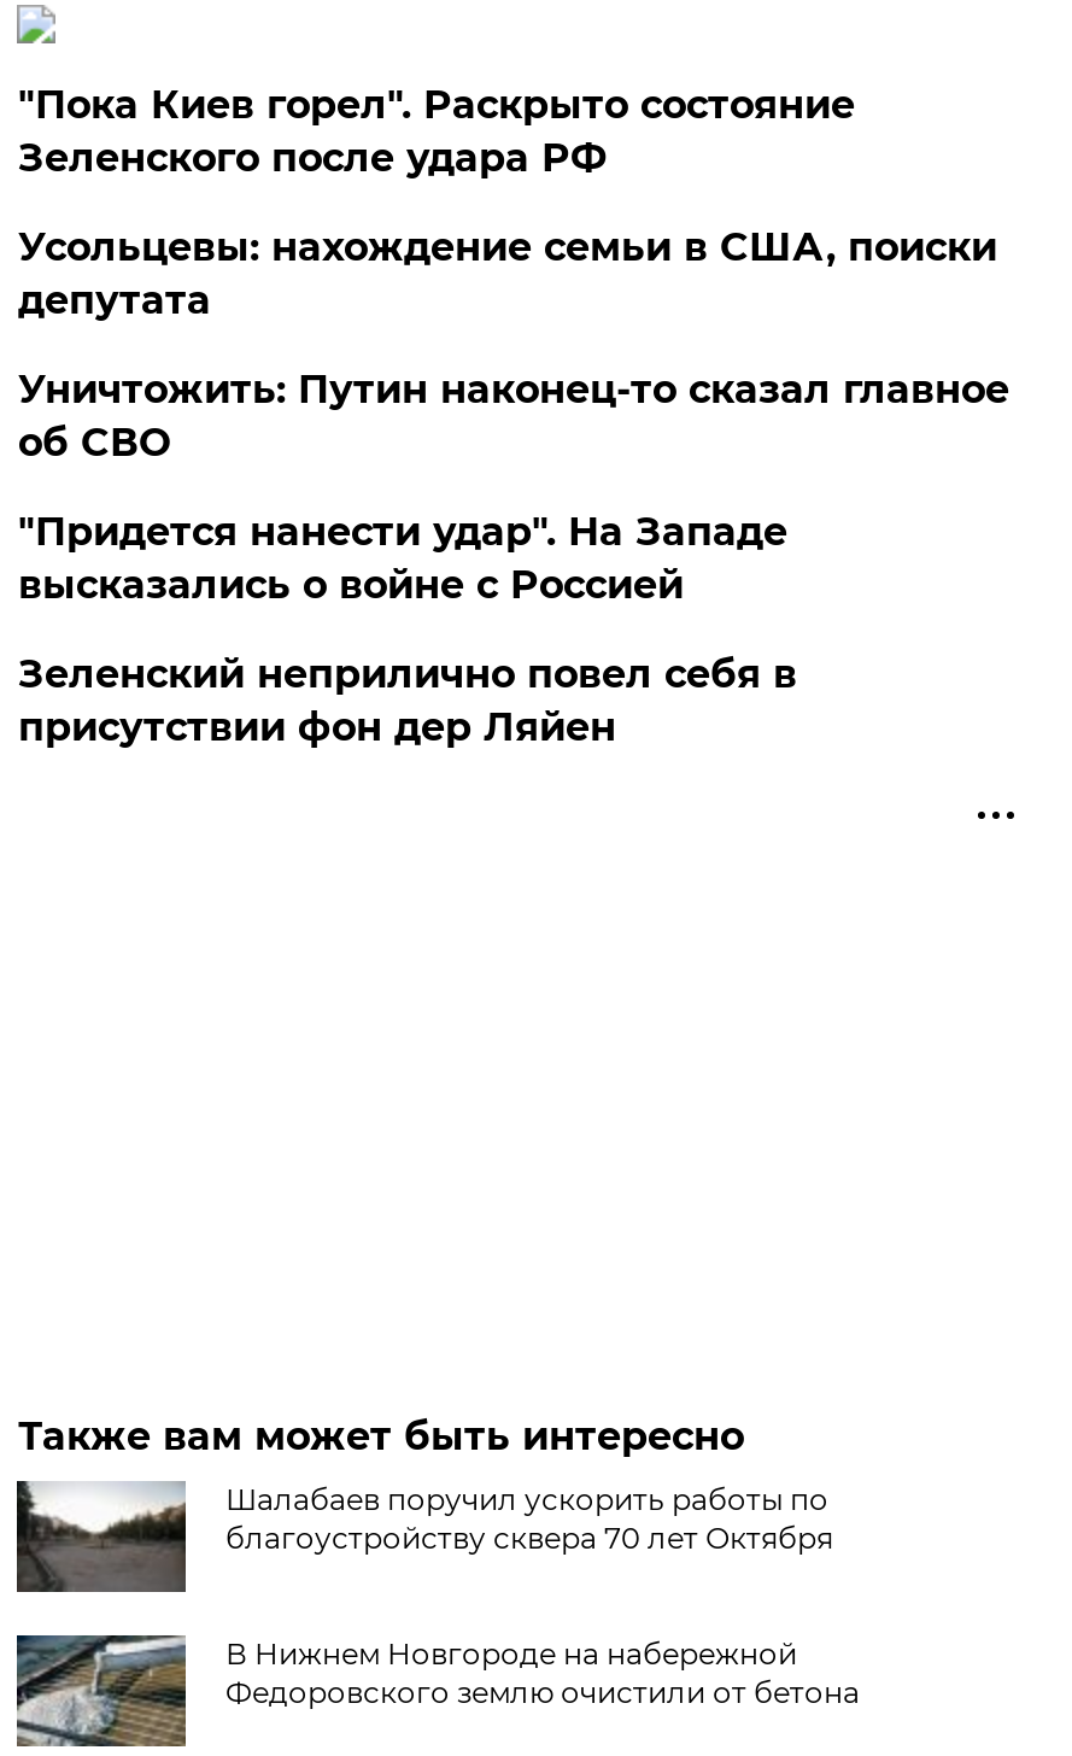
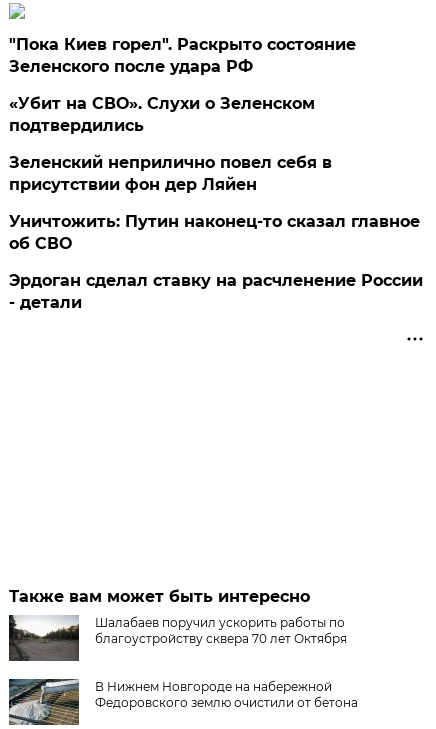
[18,224,997,607] Усольцевы: нахождение семьи в США, поиски | депутата | "Придется нанести удар". На Западе | высказались о войне с Россией -> [9,94,315,135] «Убит на СВО». Слухи о Зеленском | подтвердились
moved [18,366,1009,465] -> [9,212,420,253]: Уничтожить: Путин наконец-то сказал главное | об СВО
moved [18,651,797,749] -> [9,153,332,194]: Зеленский неприлично повел cебя в | присутствии фон дер Ляйен
none -> [9,271,423,312] Эрдоган сделал ставку на расчленение России | - детали

